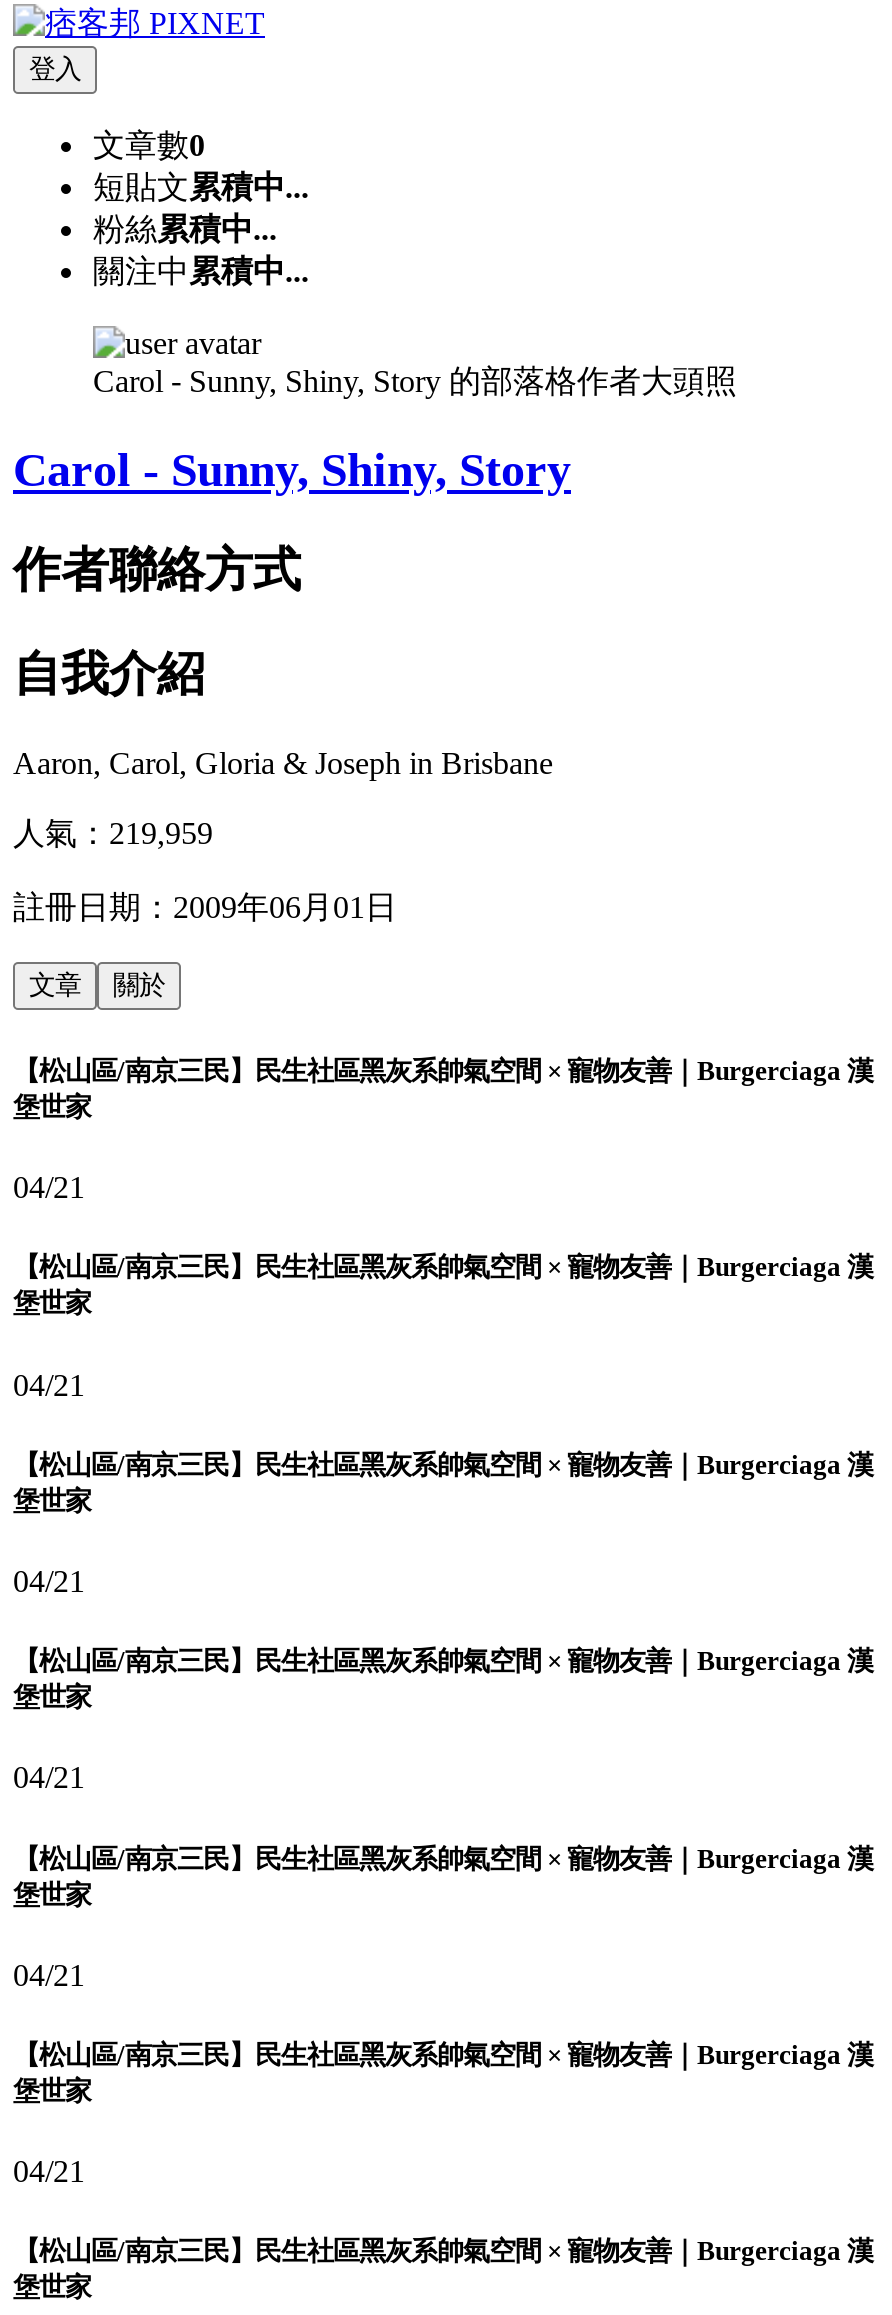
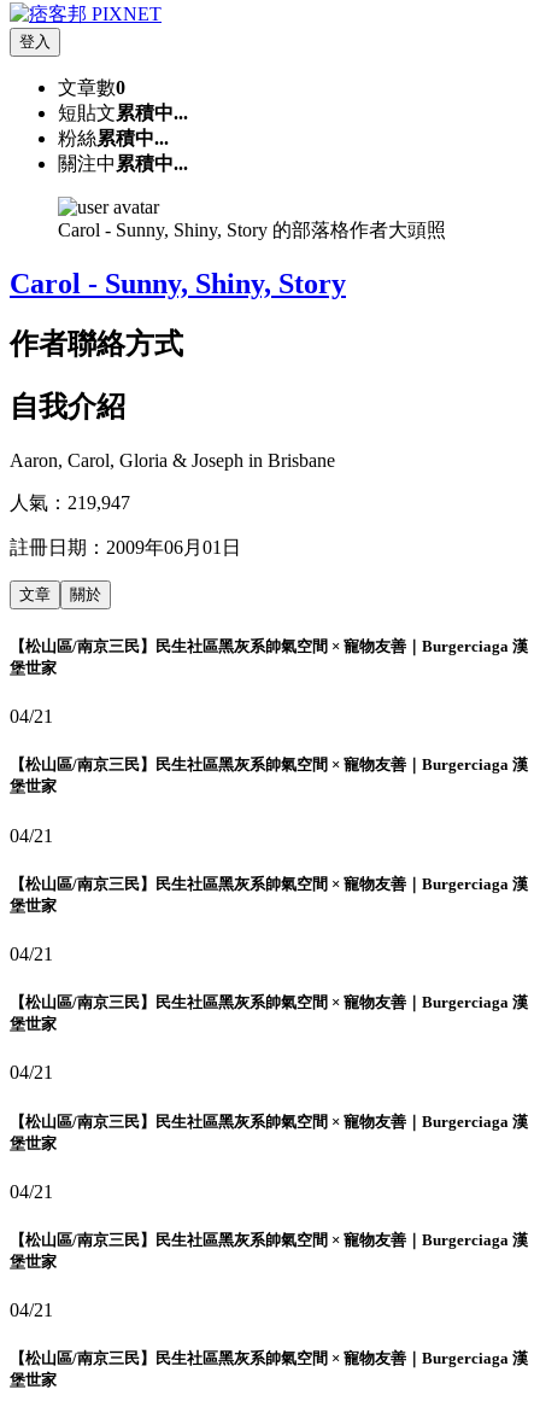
[13,816,213,850] 人氣：219,959 -> [10,492,130,513] 人氣：219,947

